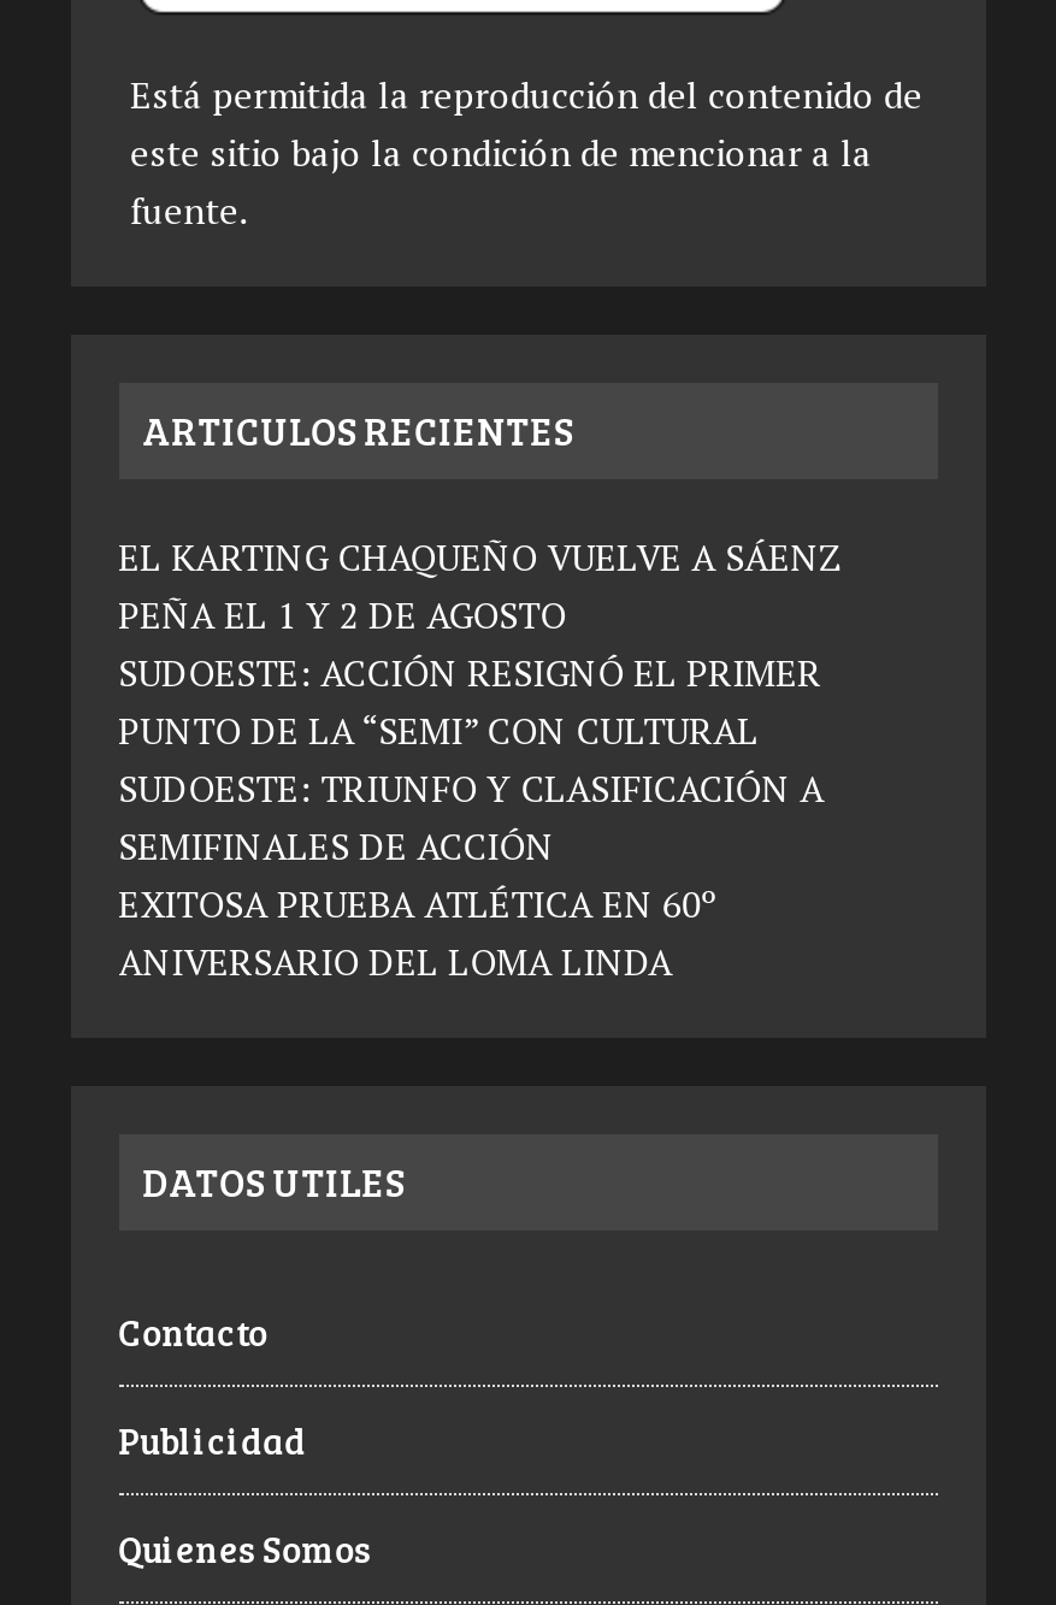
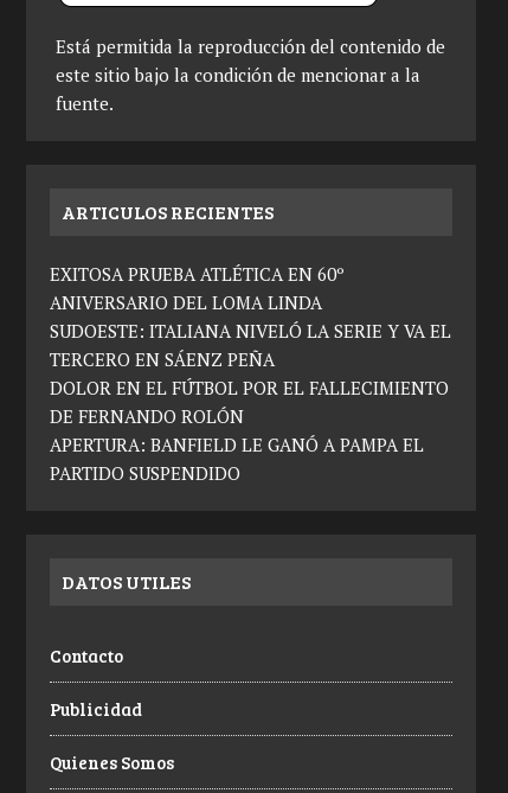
[118,533,843,870] EL KARTING CHAQUEÑO VUELVE A SÁENZ | PEÑA EL 1 Y 2 DE AGOSTO | SUDOESTE: ACCIÓN RESIGNÓ EL PRIMER | PUNTO DE LA “SEMI” CON CULTURAL | SUDOESTE: TRIUNFO Y CLASIFICACIÓN A | SEMIFINALES DE ACCIÓN -> none
moved [118,879,718,985] -> [49,262,344,314]: EXITOSA PRUEBA ATLÉTICA EN 60º | ANIVERSARIO DEL LOMA LINDA
none -> [49,319,451,485] SUDOESTE: ITALIANA NIVELÓ LA SERIE Y VA EL | TERCERO EN SÁENZ PEÑA | DOLOR EN EL FÚTBOL POR EL FALLECIMIENTO | DE FERNANDO ROLÓN | APERTURA: BANFIELD LE GANÓ A PAMPA EL | PARTIDO SUSPENDIDO

